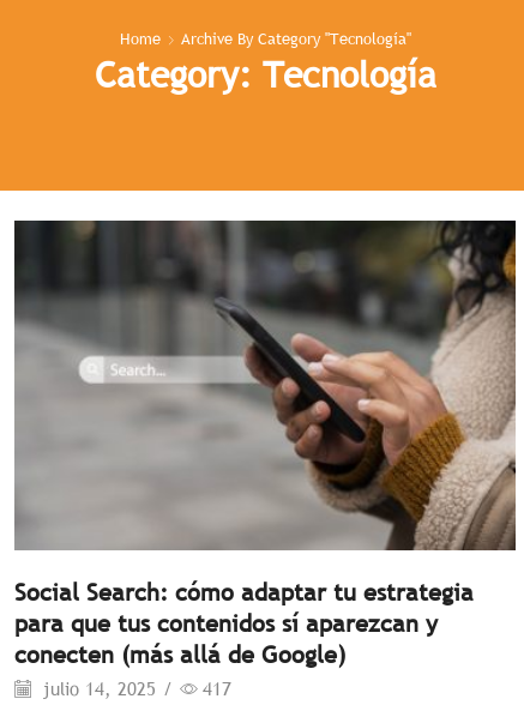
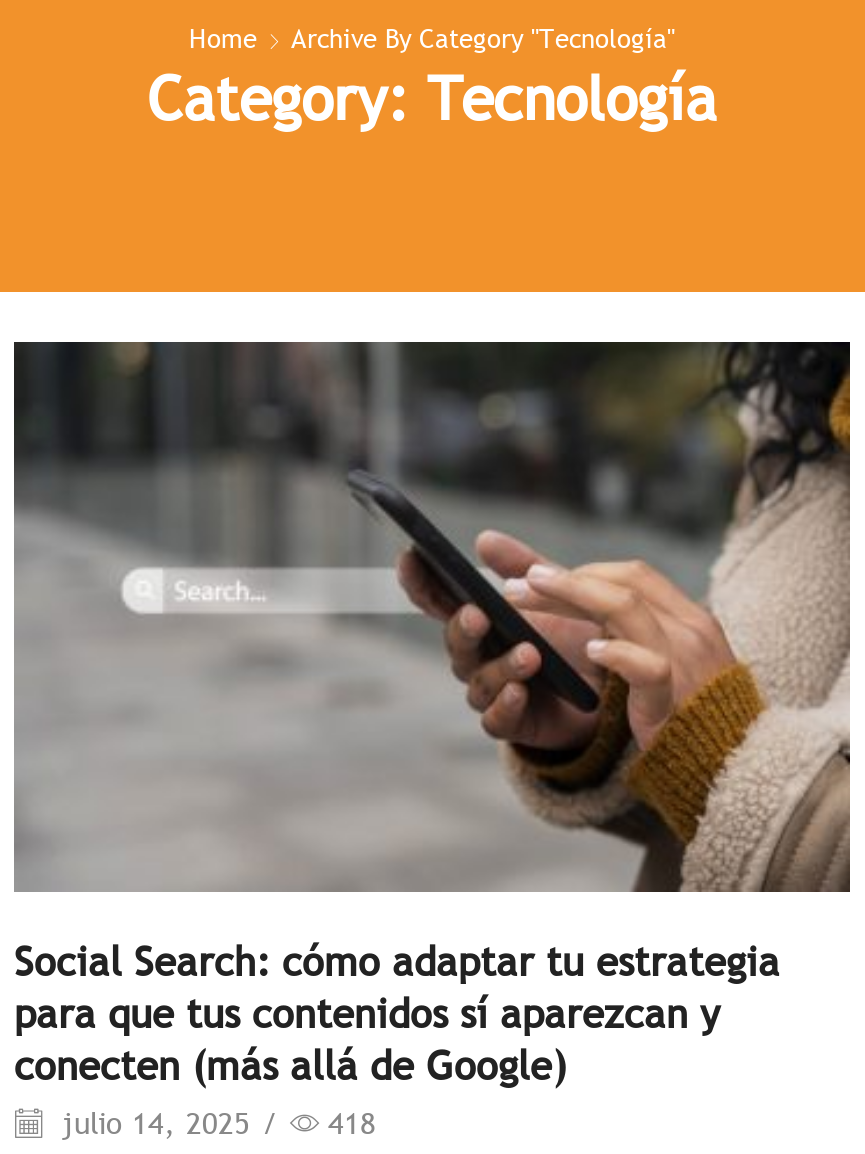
[37,676,231,700] julio 14, 2025 / 417 -> [52,1102,376,1142] julio 14, 2025 / 418

